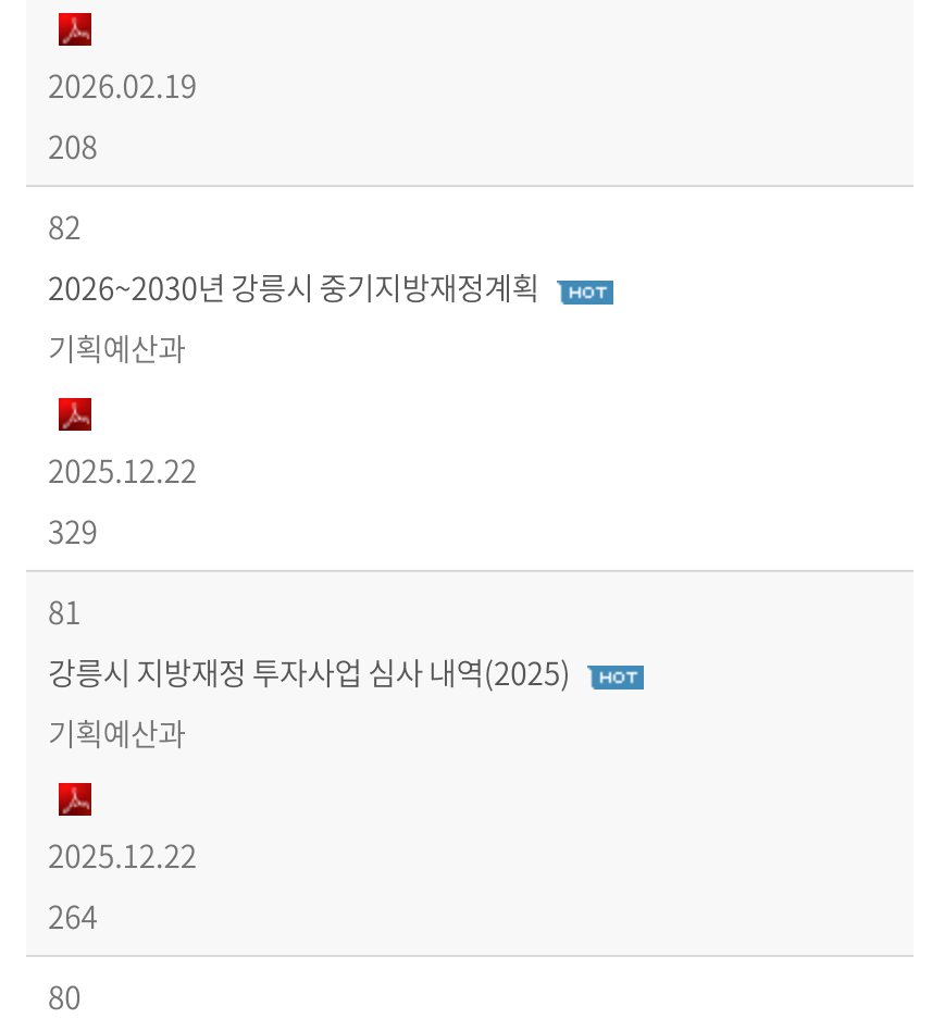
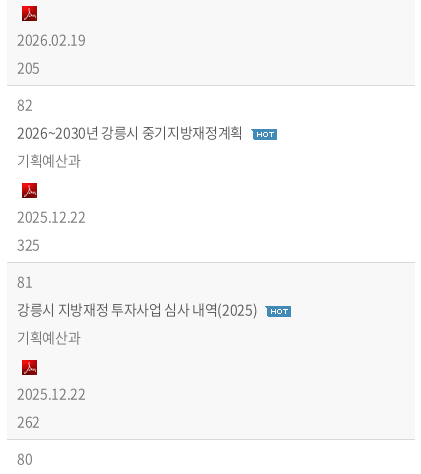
[48,124,98,167] 208 -> [17,57,40,77] 205
[48,509,98,552] 329 -> [17,234,40,254] 325
[48,894,98,937] 264 -> [17,411,40,431] 262

